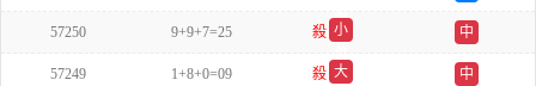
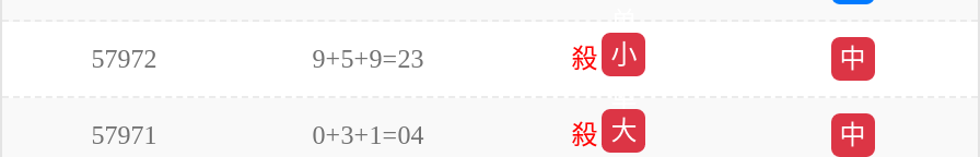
[50,24,86,41] 57250 -> [91,44,157,74] 57972
[171,24,232,41] 9+9+7=25 -> [312,44,424,74] 9+5+9=23
[50,66,86,82] 57249 -> [91,120,157,150] 57971
[171,66,232,82] 1+8+0=09 -> [312,120,424,150] 0+3+1=04

